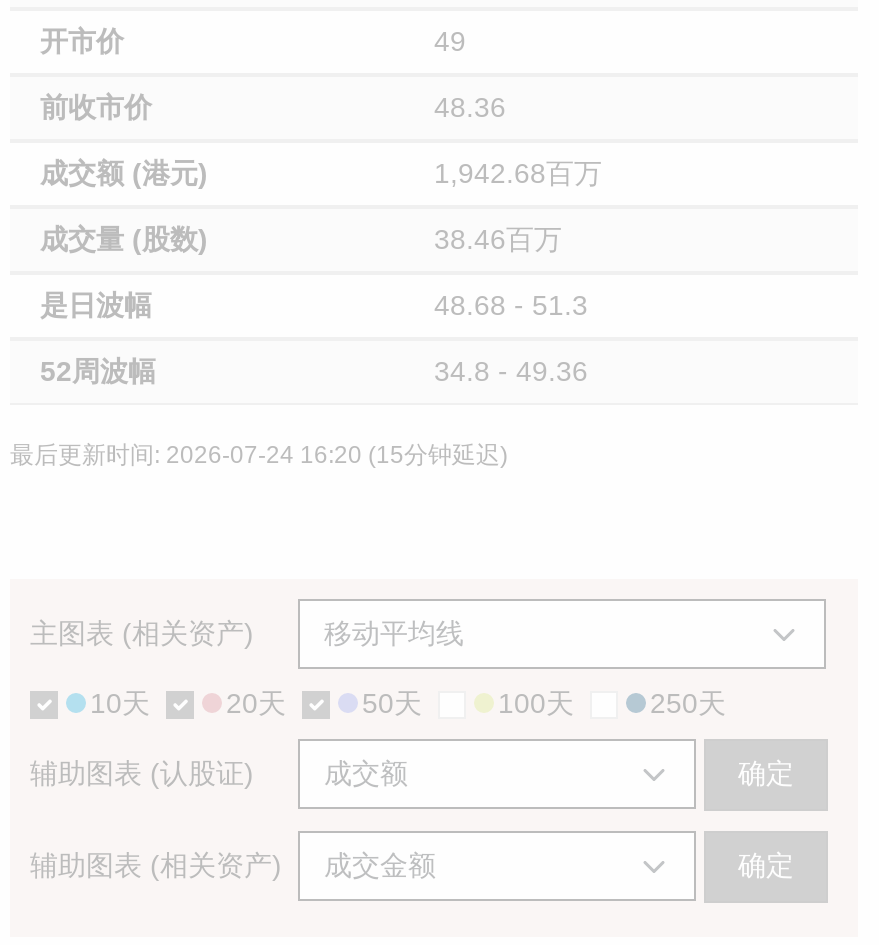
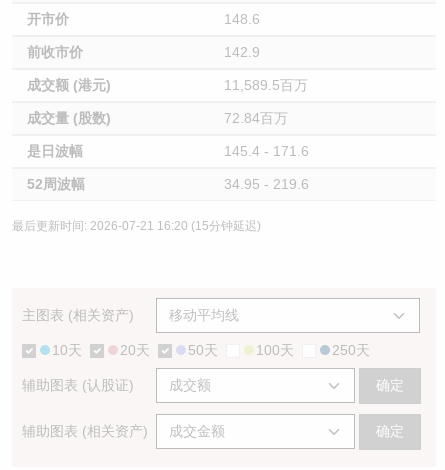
[434,25,466,57] 49 -> [224,11,260,27] 148.6
[434,91,506,123] 48.36 -> [224,44,260,60] 142.9
[434,157,602,189] 1,942.68百万 -> [224,77,308,93] 11,589.5百万
[434,223,562,255] 38.46百万 -> [224,110,288,126] 72.84百万
[434,289,588,321] 48.68 - 51.3 -> [224,143,309,159] 145.4 - 171.6
[434,355,588,387] 34.8 - 49.36 -> [224,176,309,192] 34.95 - 219.6
[10,441,508,469] 最后更新时间: 2026-07-24 16:20 (15分钟延迟) -> [12,219,261,233] 最后更新时间: 2026-07-21 16:20 (15分钟延迟)

